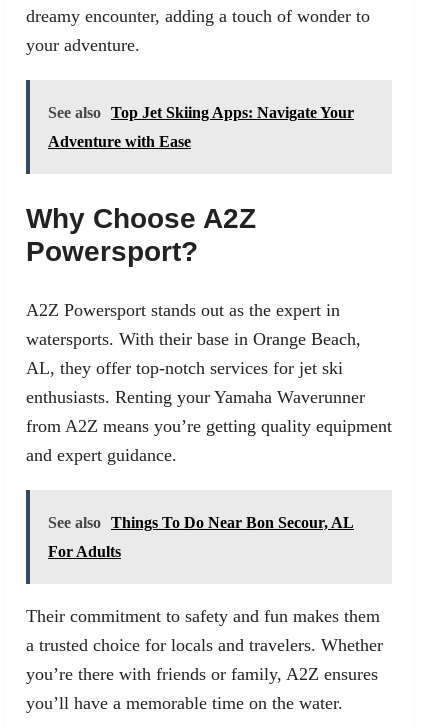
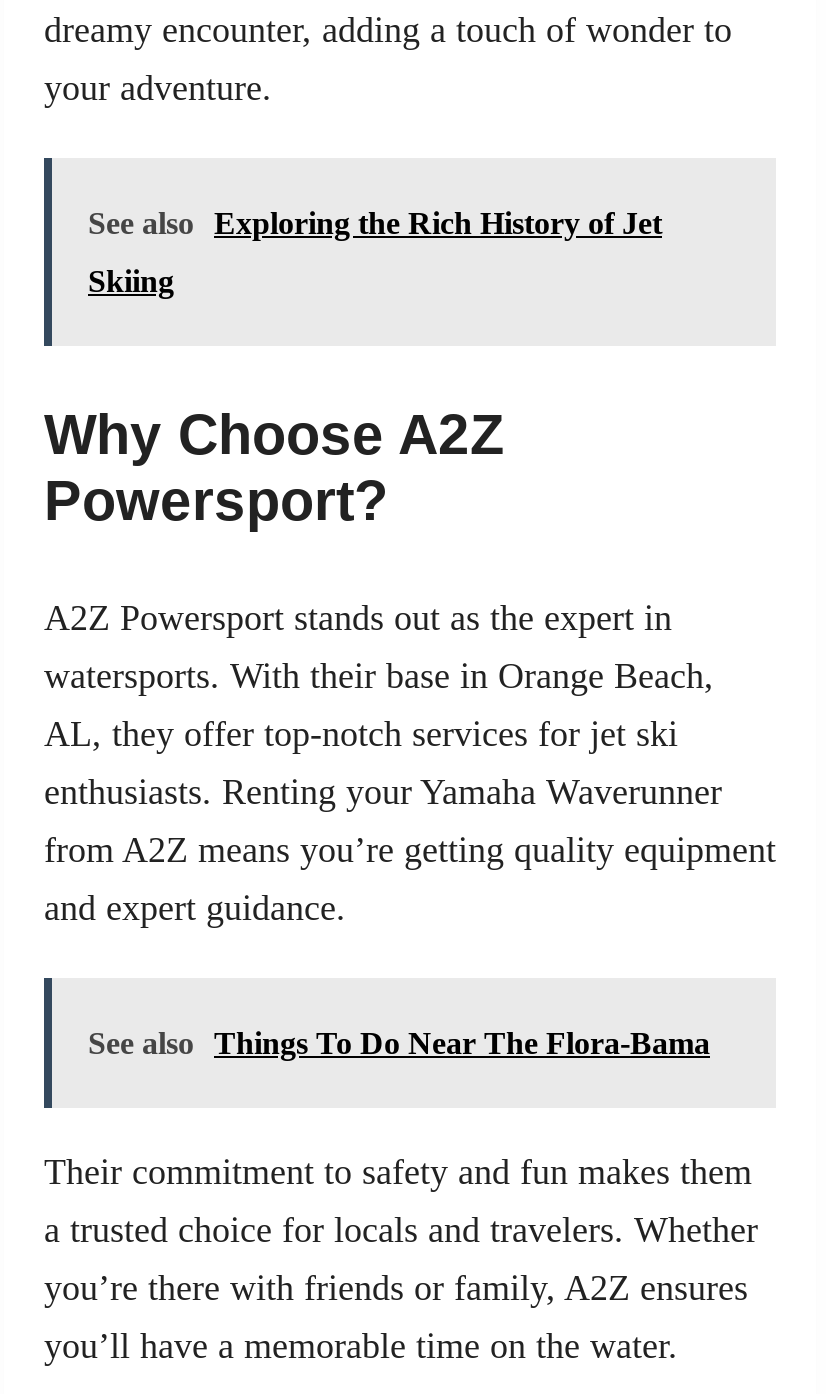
[48,104,354,121] See also Top Jet Skiing Apps: Navigate Your -> [88,206,662,240] See also Exploring the Rich History of Jet
[48,133,191,150] Adventure with Ease -> [88,264,174,298] Skiing
[48,514,354,560] See also Things To Do Near Bon Secour, AL | For Adults -> [88,1026,710,1060] See also Things To Do Near The Flora-Bama

